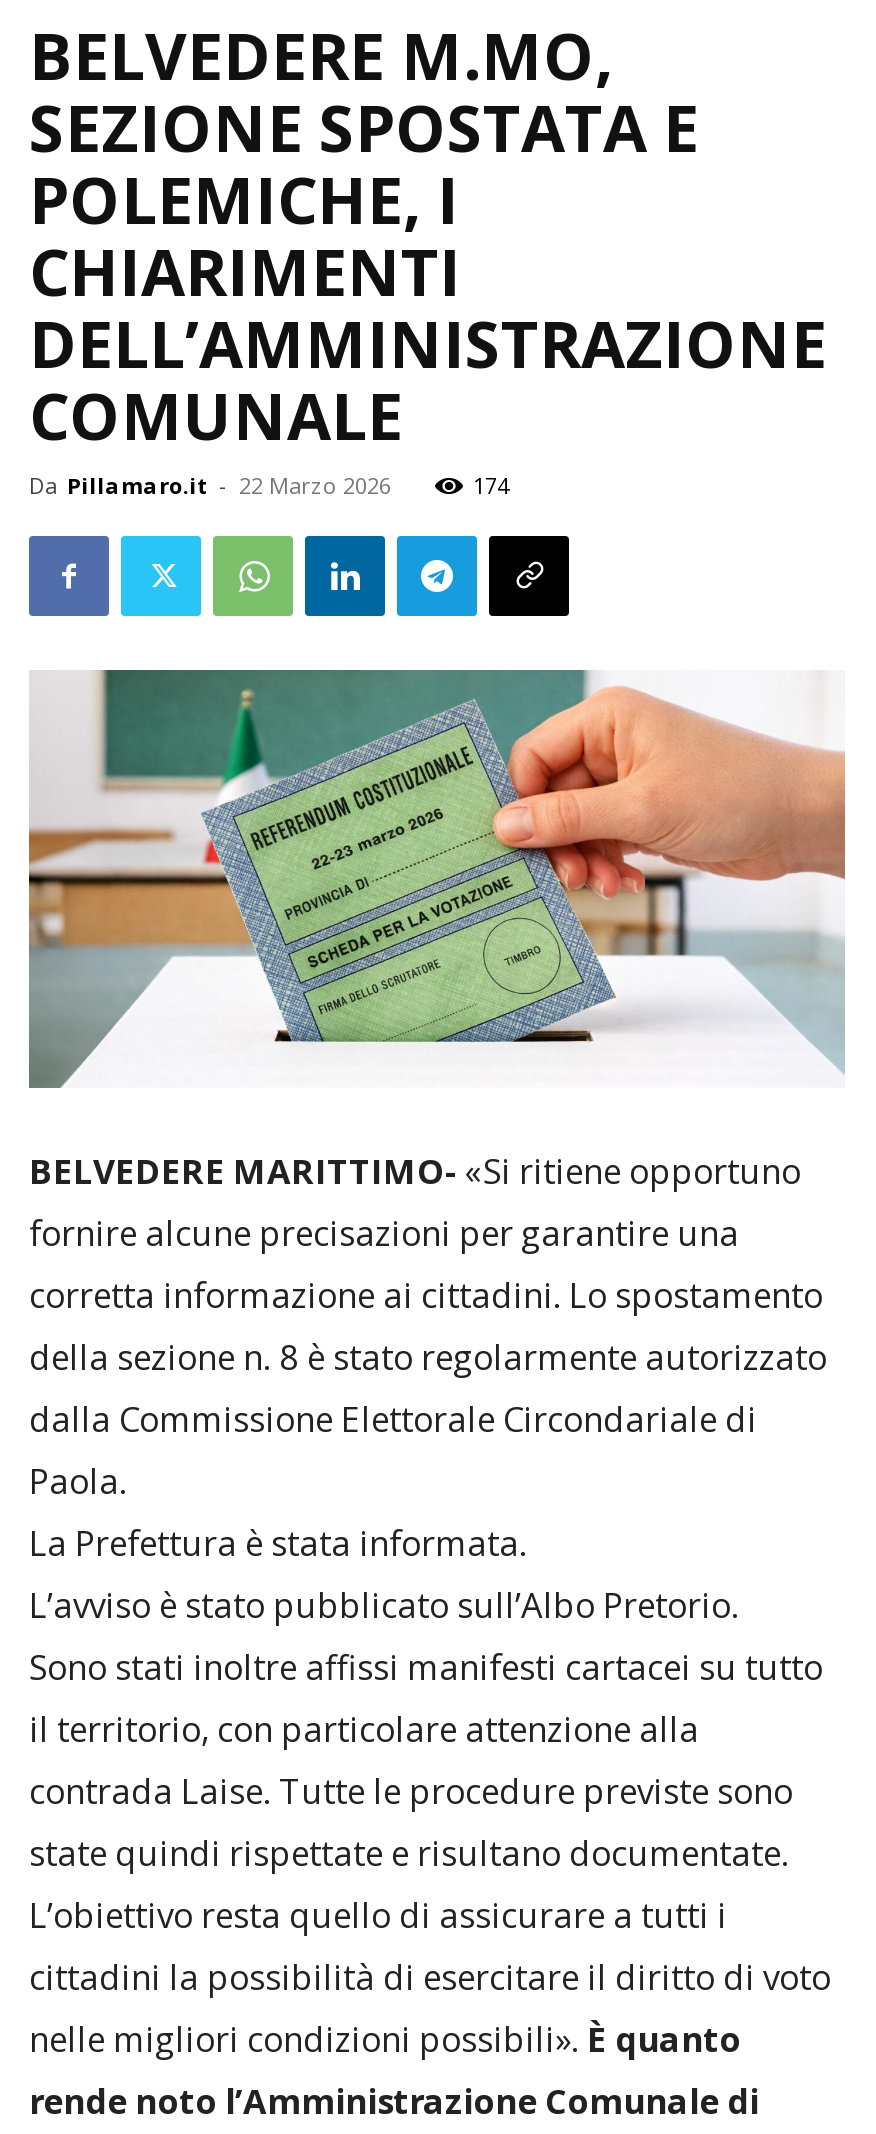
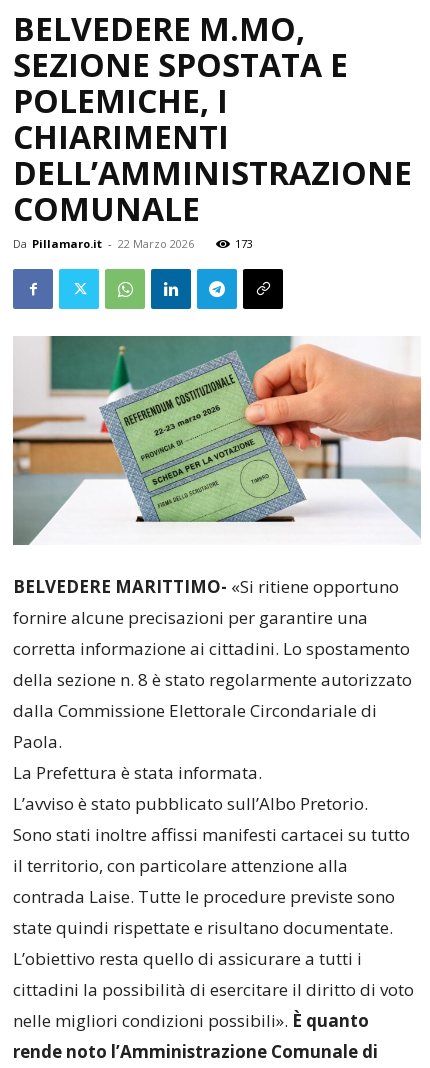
[473,470,509,500] 174 -> [235,236,253,251] 173

